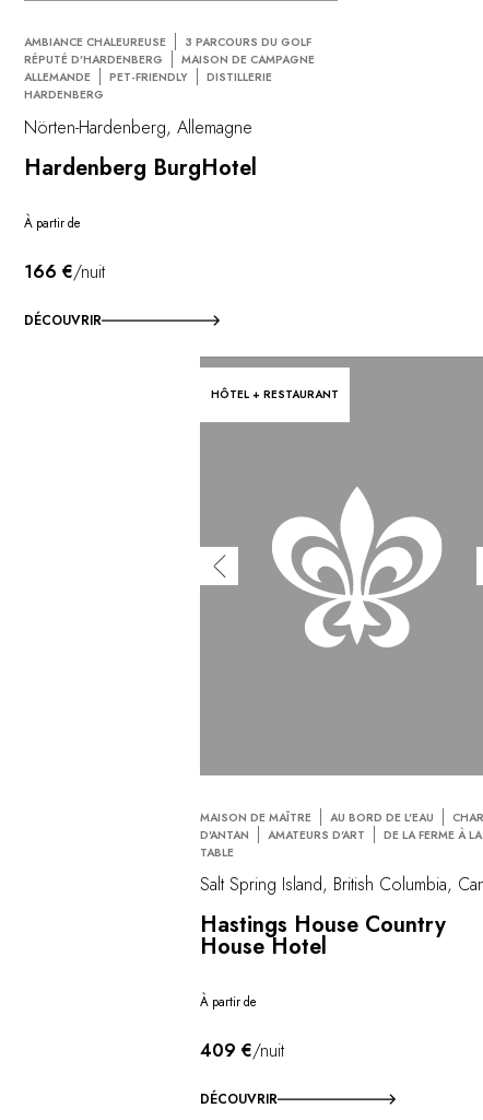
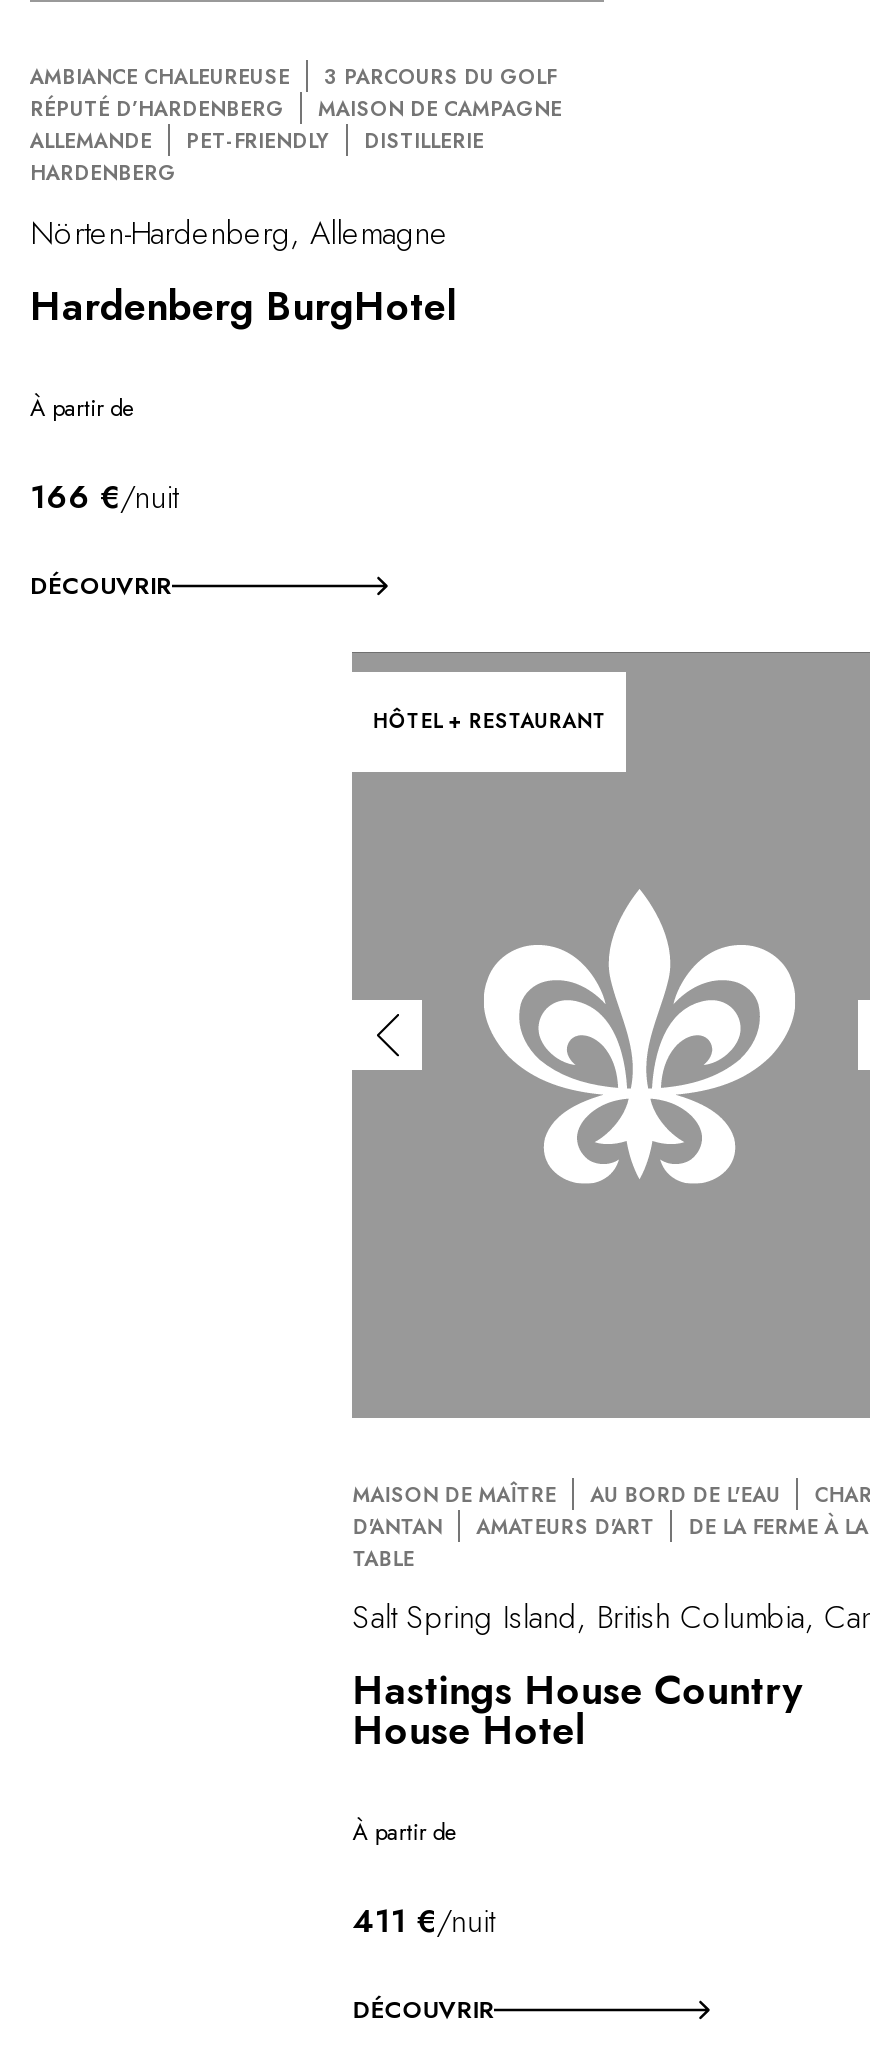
[200,1038,284,1063] 409 €/nuit -> [353,1898,495,1944] 411 €/nuit

